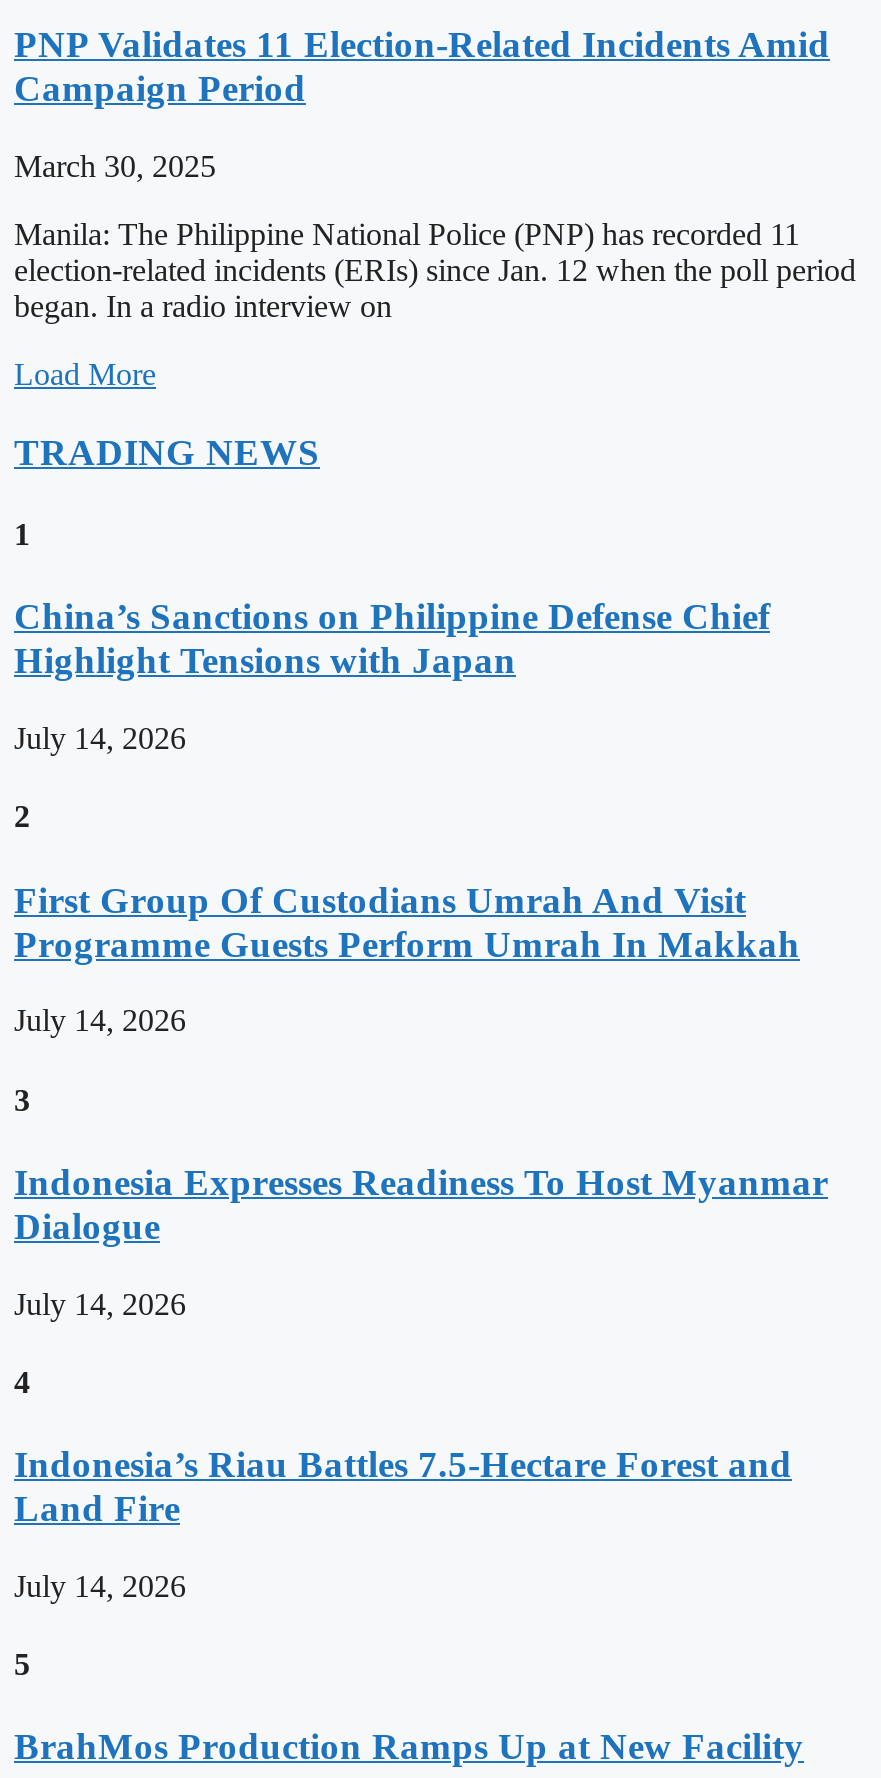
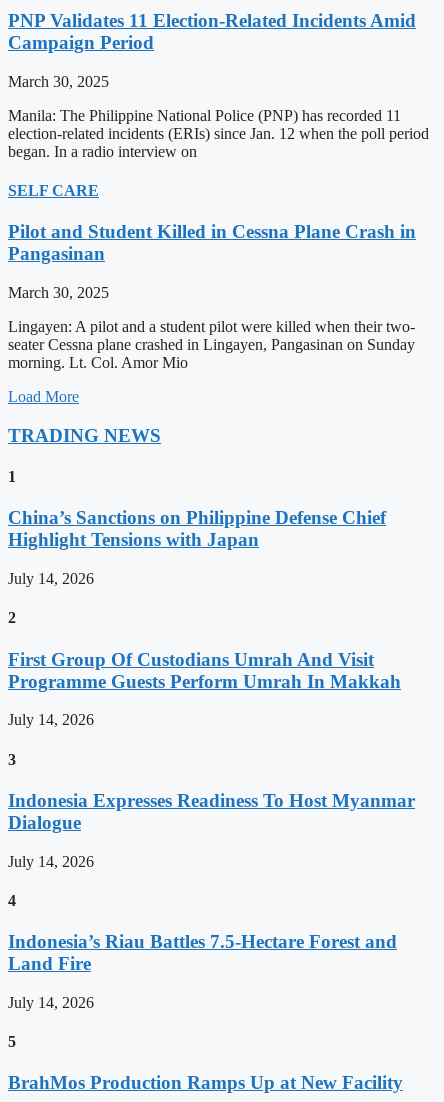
none -> [8,182,416,371] SELF CARE | Pilot and Student Killed in Cessna Plane Crash in | Pangasinan | March 30, 2025 | Lingayen: A pilot and a student pilot were killed when their two- | seater Cessna plane crashed in Lingayen, Pangasinan on Sunday | morning. Lt. Col. Amor Mio

